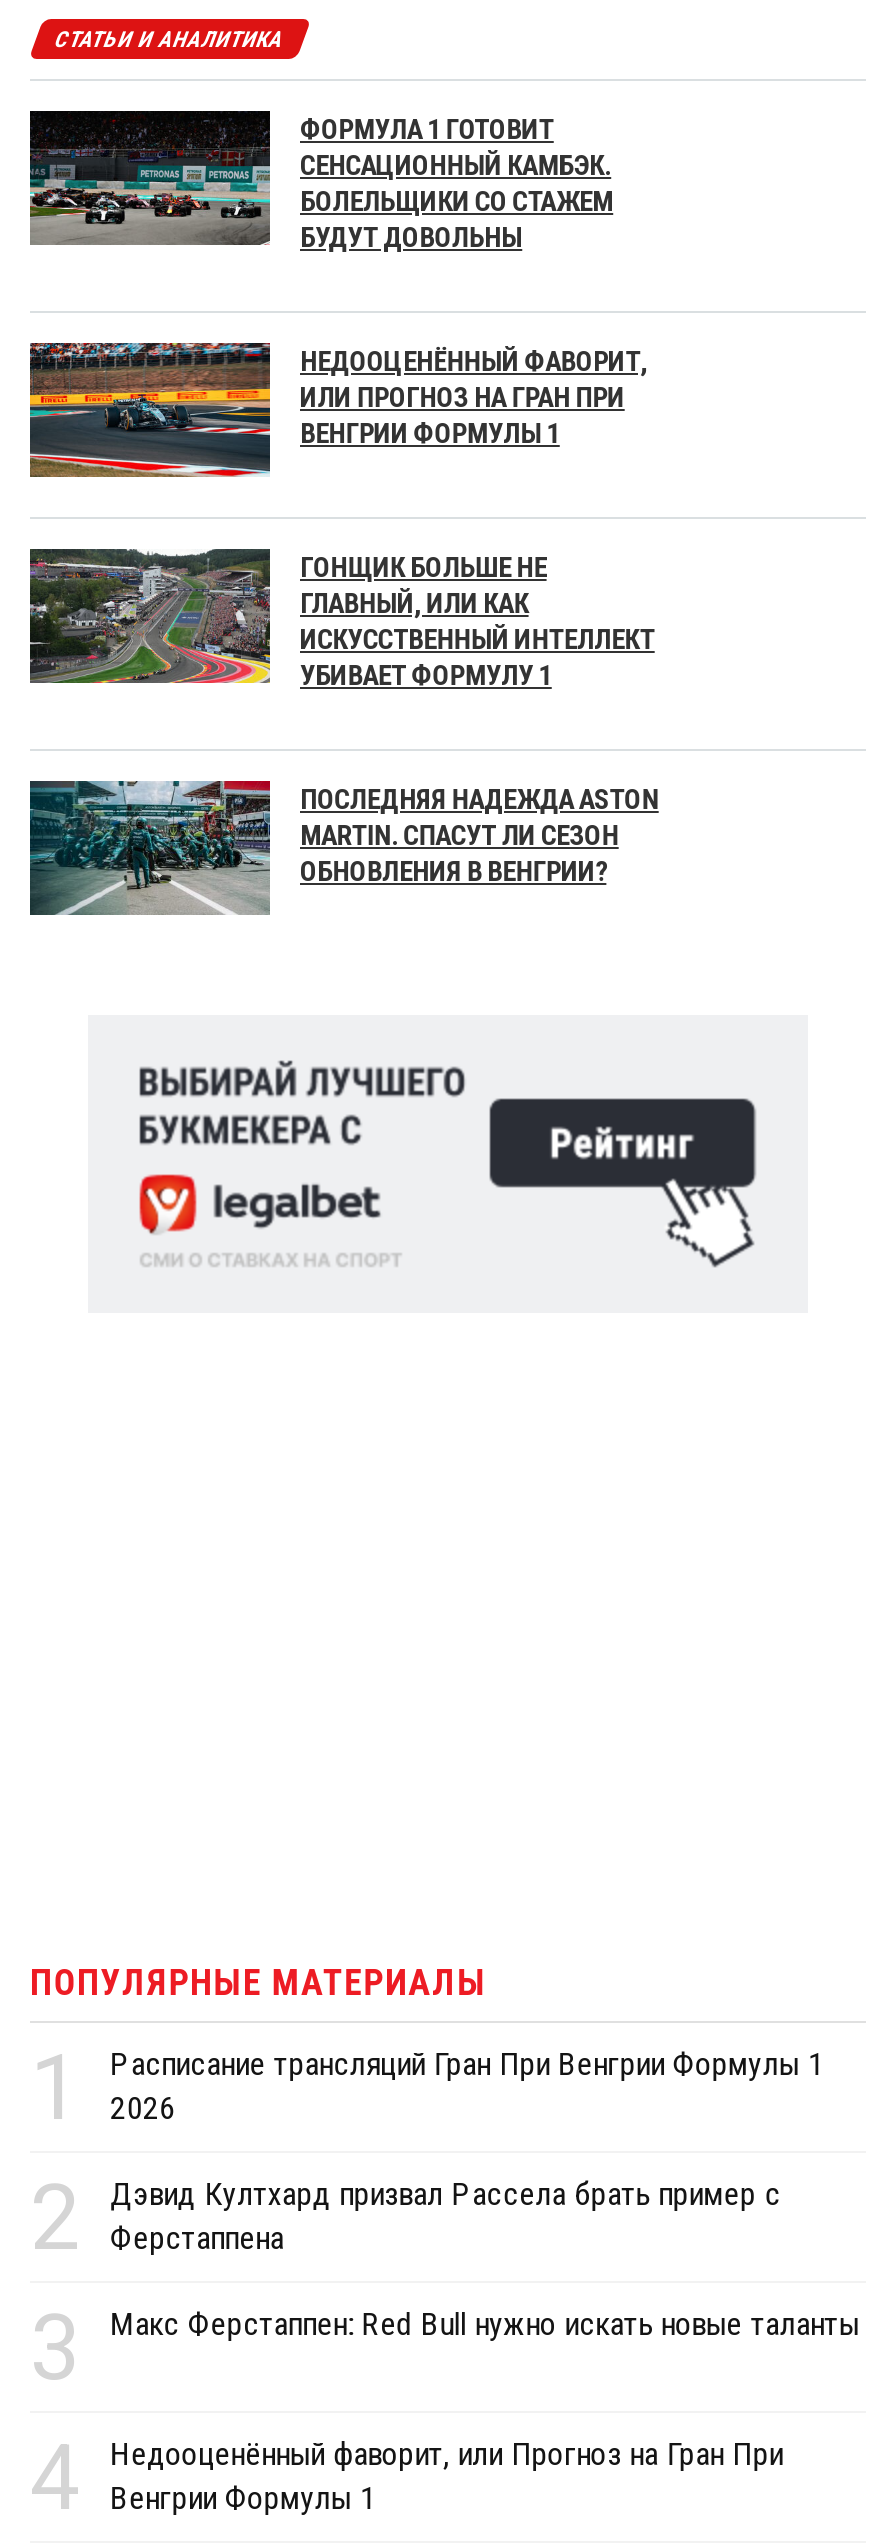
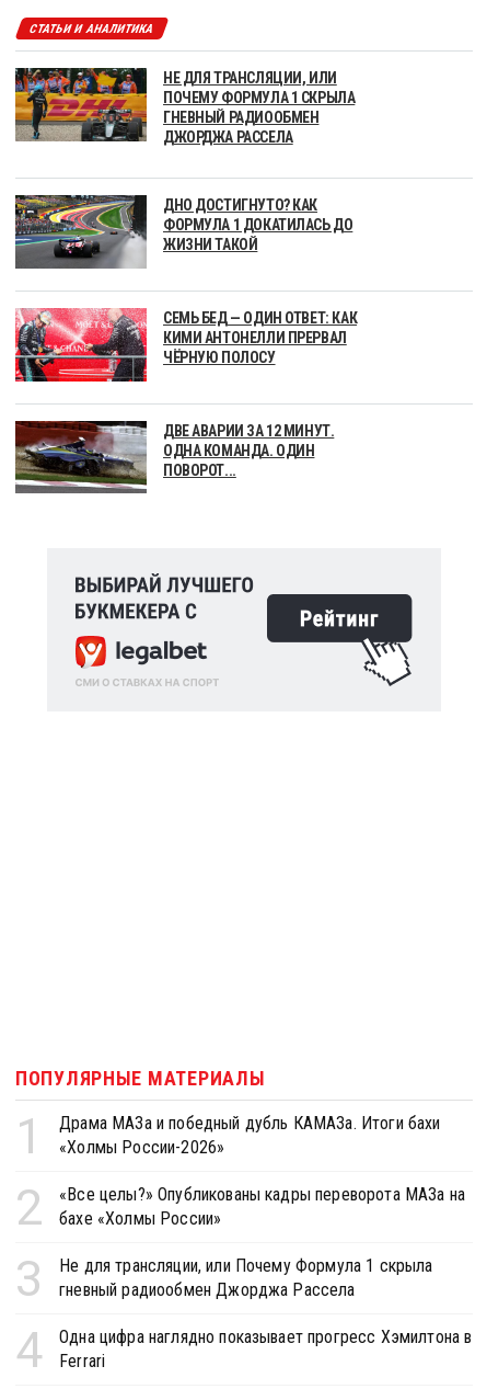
[28,109,613,254] [image] | ФОРМУЛА 1 ГОТОВИТ | СЕНСАЦИОННЫЙ КАМБЭК. | БОЛЕЛЬЩИКИ СО СТАЖЕМ | БУДУТ ДОВОЛЬНЫ -> [14,67,355,146] [image] | НЕ ДЛЯ ТРАНСЛЯЦИИ, ИЛИ | ПОЧЕМУ ФОРМУЛА 1 СКРЫЛА | ГНЕВНЫЙ РАДИООБМЕН | ДЖОРДЖА РАССЕЛА
[28,341,648,477] [image] | НЕДООЦЕНЁННЫЙ ФАВОРИТ, | ИЛИ ПРОГНОЗ НА ГРАН ПРИ | ВЕНГРИИ ФОРМУЛЫ 1 -> [15,194,353,269] [image] | ДНО ДОСТИГНУТО? КАК | ФОРМУЛА 1 ДОКАТИЛАСЬ ДО | ЖИЗНИ ТАКОЙ
[28,547,655,691] [image] | ГОНЩИК БОЛЬШЕ НЕ | ГЛАВНЫЙ, ИЛИ КАК | ИСКУССТВЕННЫЙ ИНТЕЛЛЕКТ | УБИВАЕТ ФОРМУЛУ 1 -> [14,307,357,383] [image] | СЕМЬ БЕД — ОДИН ОТВЕТ: КАК | КИМИ АНТОНЕЛЛИ ПРЕРВАЛ | ЧЁРНУЮ ПОЛОСУ
[28,779,659,915] [image] | ПОСЛЕДНЯЯ НАДЕЖДА ASTON | MARTIN. СПАСУТ ЛИ СЕЗОН | ОБНОВЛЕНИЯ В ВЕНГРИИ? -> [14,420,334,493] [image] | ДВЕ АВАРИИ ЗА 12 МИНУТ. | ОДНА КОМАНДА. ОДИН | ПОВОРОТ...
[110,2045,824,2127] Расписание трансляций Гран При Венгрии Формулы 1 | 2026 -> [59,1113,440,1158] Драма МАЗа и победный дубль КАМАЗа. Итоги бахи | «Холмы России-2026»
[110,2175,781,2257] Дэвид Култхард призвал Рассела брать пример с | Ферстаппена -> [59,1184,465,1229] «Все целы?» Опубликованы кадры переворота МАЗа на | бахе «Холмы России»
[110,2305,859,2343] Макс Ферстаппен: Red Bull нужно искать новые таланты -> [59,1256,433,1301] Не для трансляции, или Почему Формула 1 скрыла | гневный радиообмен Джорджа Рассела
[110,2435,783,2517] Недооценённый фаворит, или Прогноз на Гран При | Венгрии Формулы 1 -> [59,1327,472,1372] Одна цифра наглядно показывает прогресс Хэмилтона в | Ferrari

